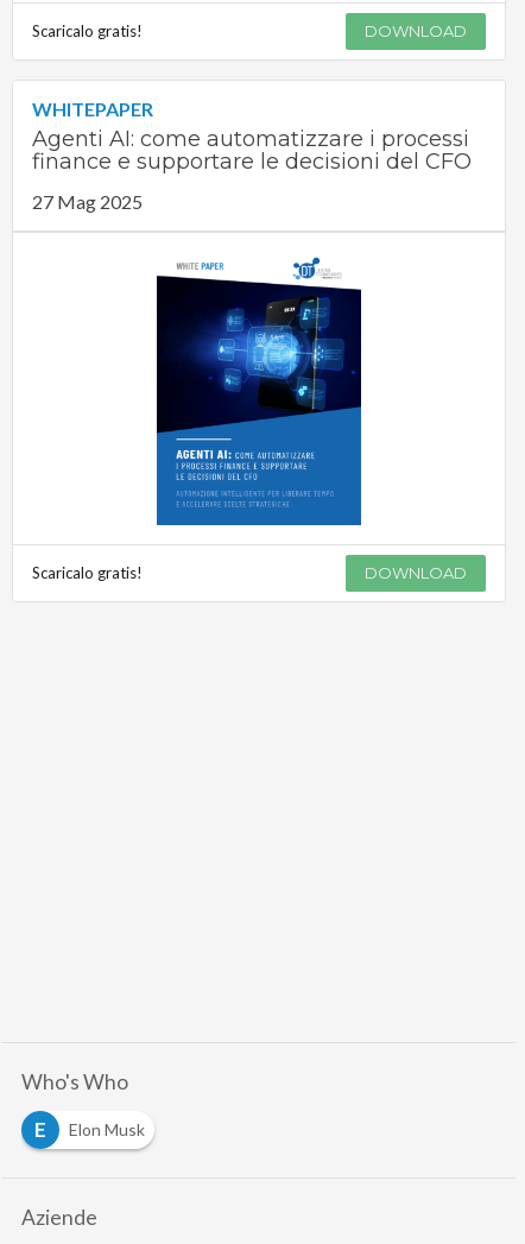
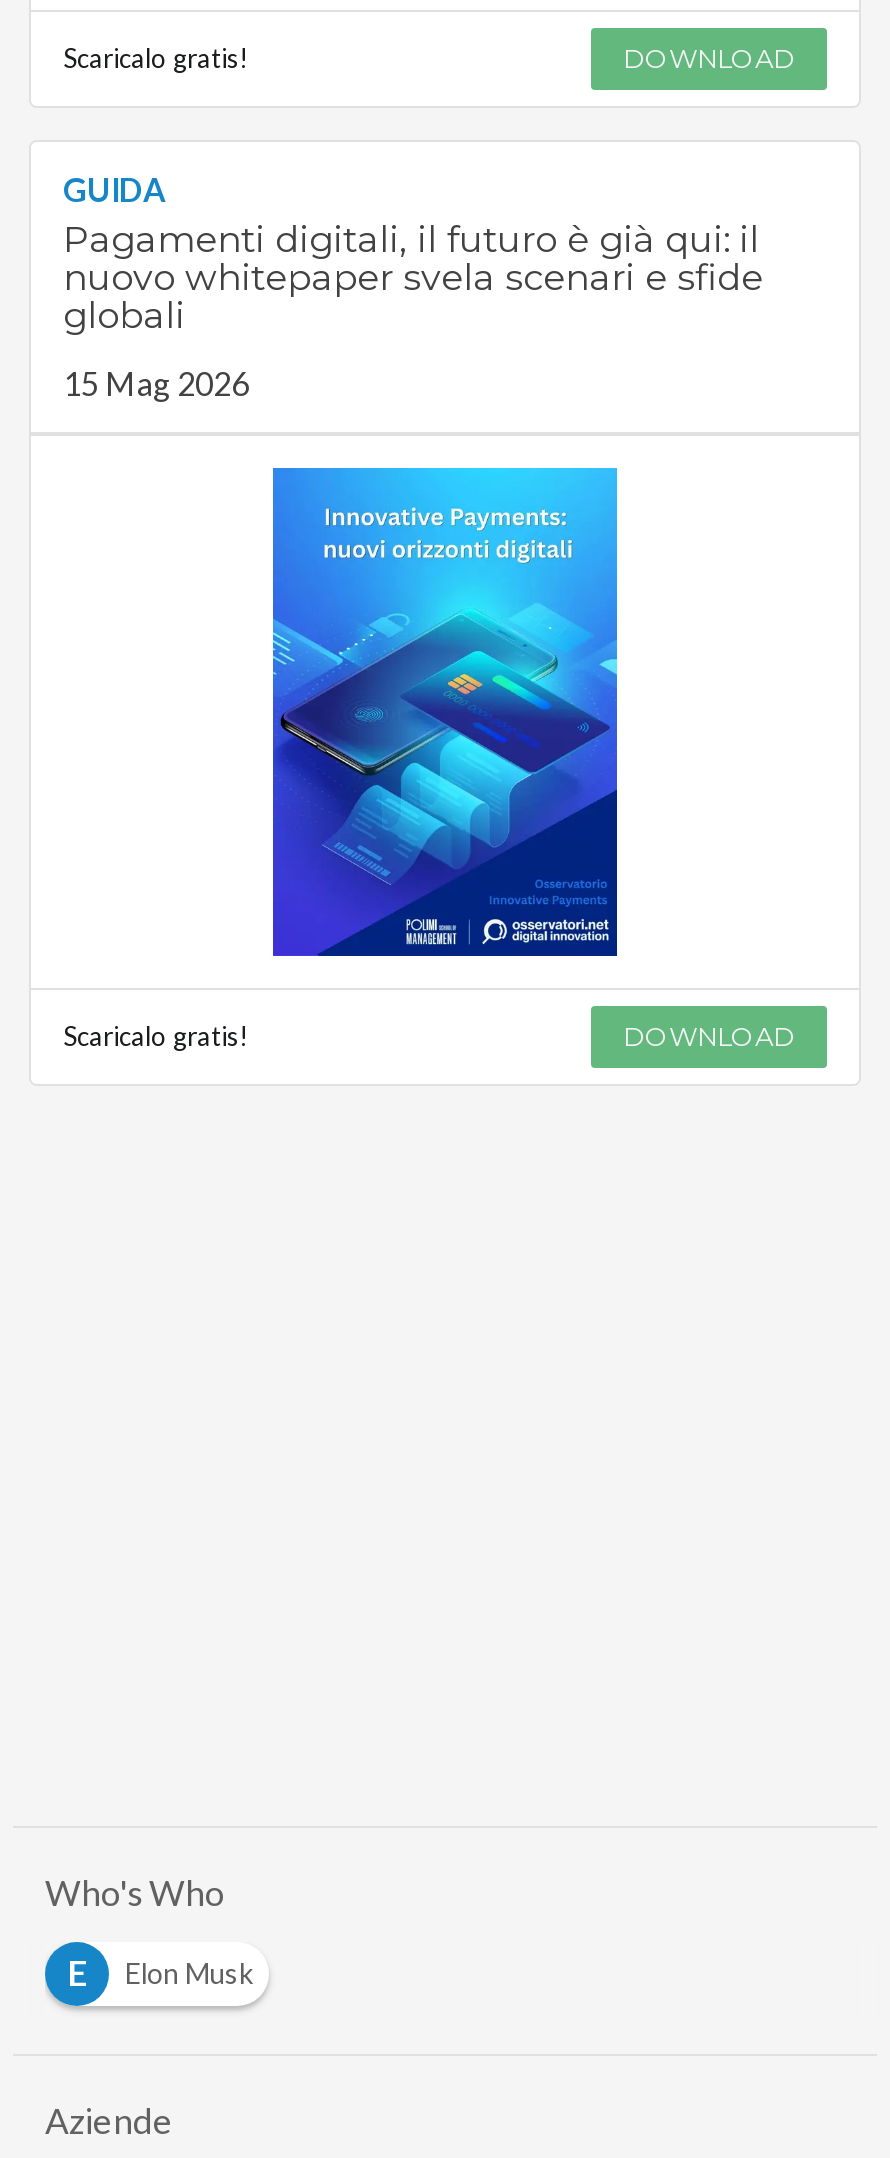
[32,97,472,174] WHITEPAPER | Agenti AI: come automatizzare i processi | finance e supportare le decisioni del CFO -> [63,169,763,337] GUIDA | Pagamenti digitali, il futuro è già qui: il | nuovo whitepaper svela scenari e sfide | globali
[32,190,143,212] 27 Mag 2025 -> [63,363,249,401] 15 Mag 2026
[156,257,362,525] [image] -> [271,466,619,956] [image]

